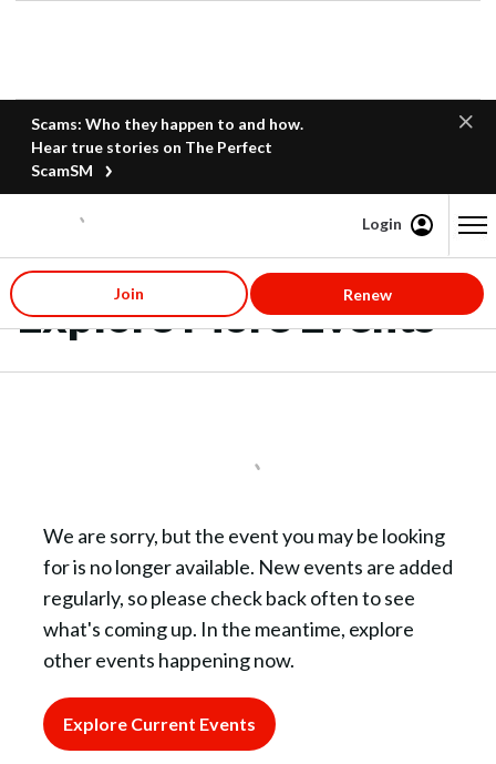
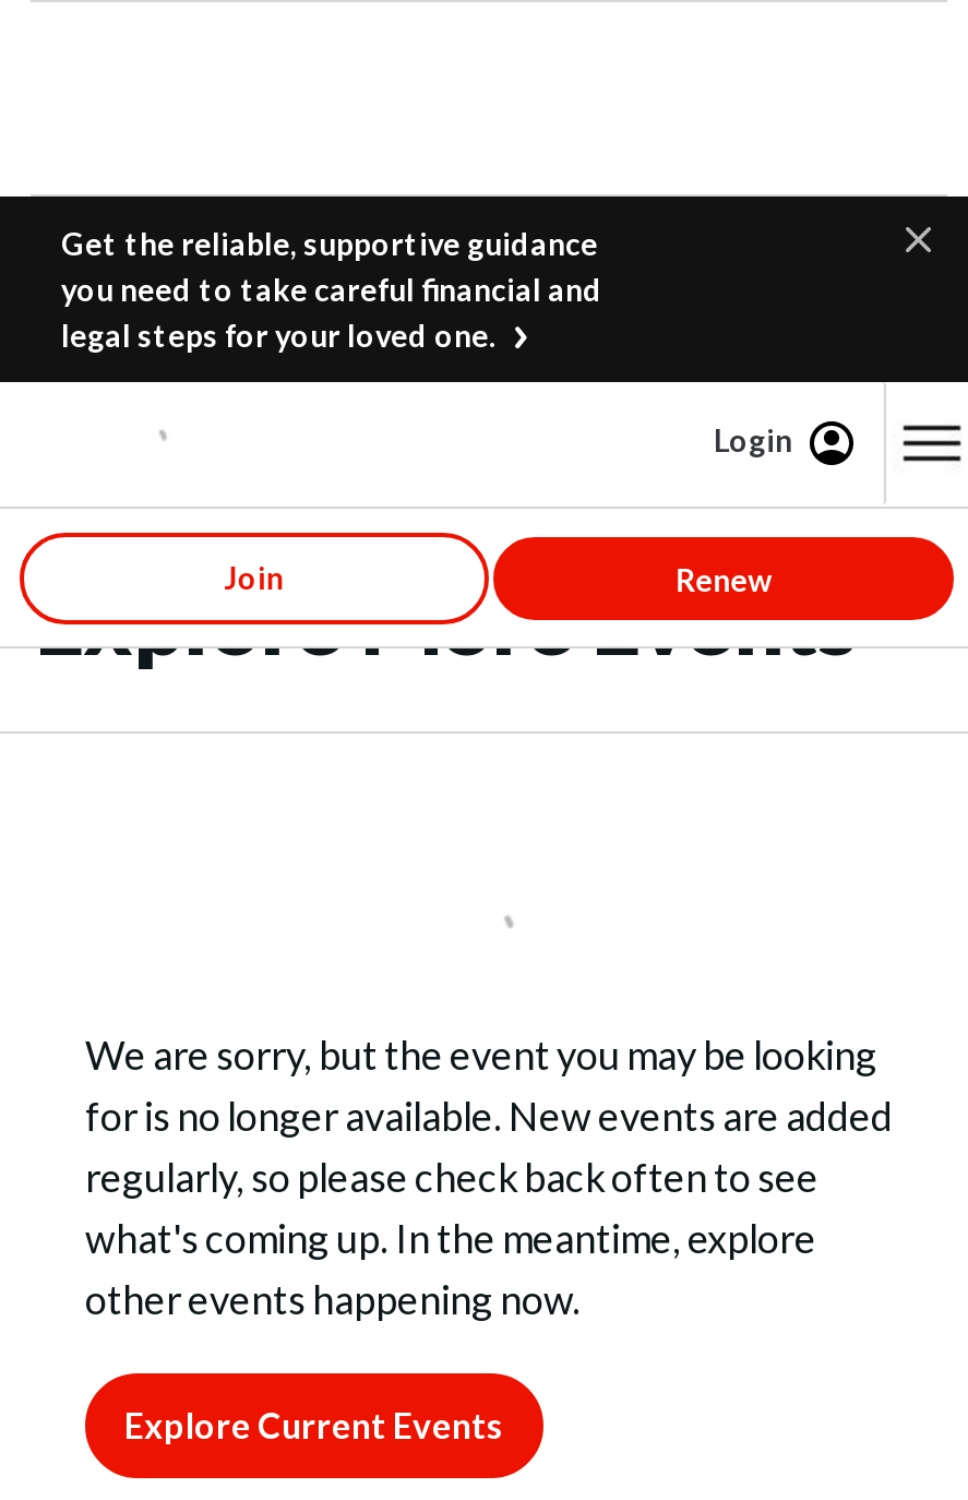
[31,114,303,180] Scams: Who they happen to and how. | Hear true stories on The Perfect | ScamSM -> [61,225,602,354] Get the reliable, supportive guidance | you need to take careful financial and | legal steps for your loved one.

